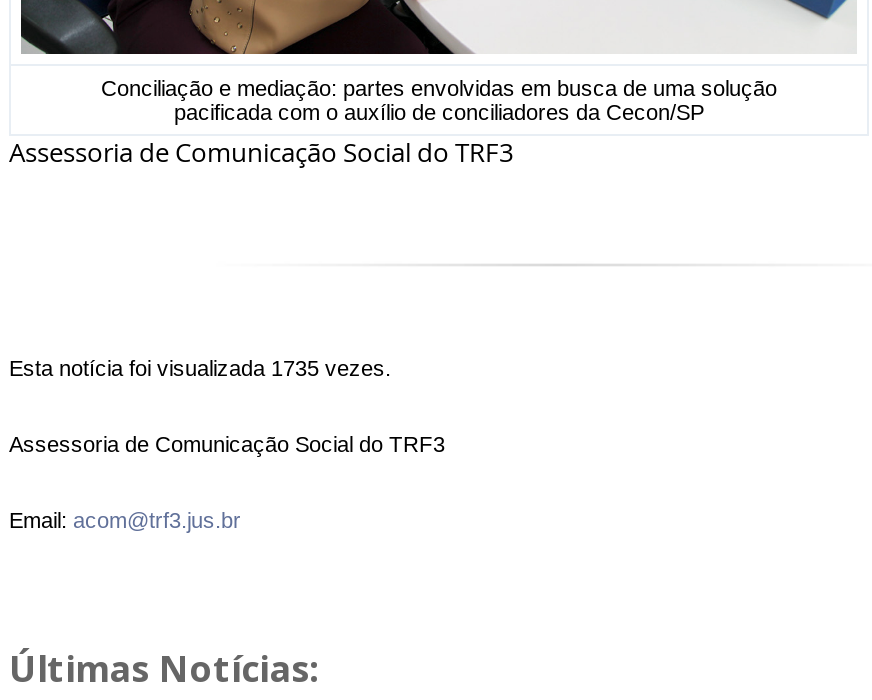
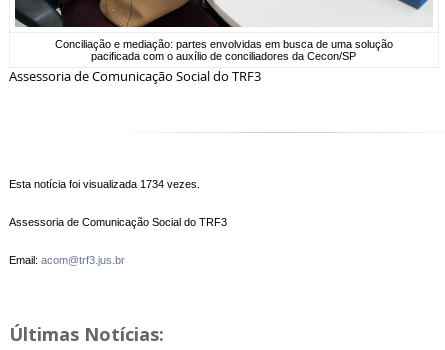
[9,356,391,380] Esta notícia foi visualizada 1735 vezes. -> [9,178,200,190] Esta notícia foi visualizada 1734 vezes.

